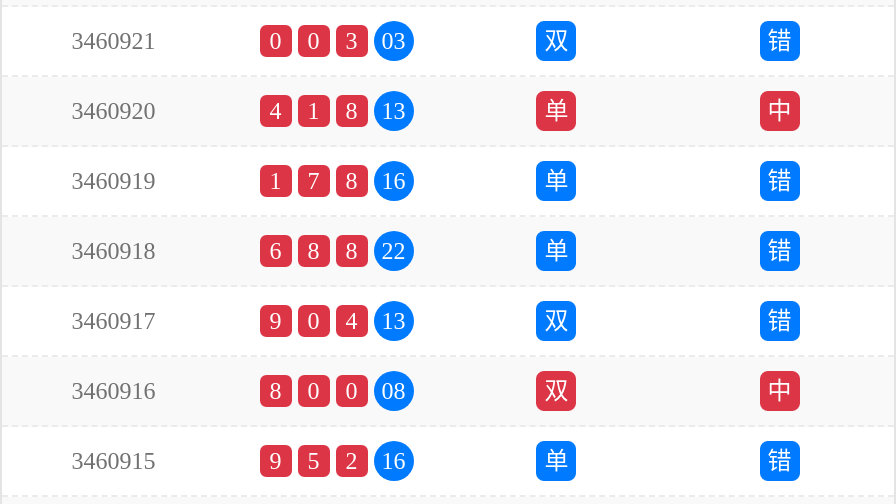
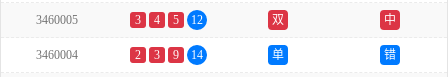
[72,27,320,55] 3460921 | 0 | 0 -> [36,13,78,27] 3460005
[72,27,792,125] 03 | 双 | 错 | 3460920 -> none
[72,97,792,405] 1 | 8 | 13 | 单 | 中 | 3460919 | 1 | 7 | 8 | 16 | 单 | 错 | 3460918 | 6 | 8 | 8 | 22 | 单 | 错 | 3460917 | 9 | 0 | 4 | 13 | 双 | 错 | 3460916 | 8 | 0 | 0 | 08 -> [173,13,203,27] 5 | 12
[72,447,320,475] 3460915 | 9 | 5 -> [36,48,78,62] 3460004
[382,447,406,475] 16 -> [154,48,203,62] 3 | 9 | 14

